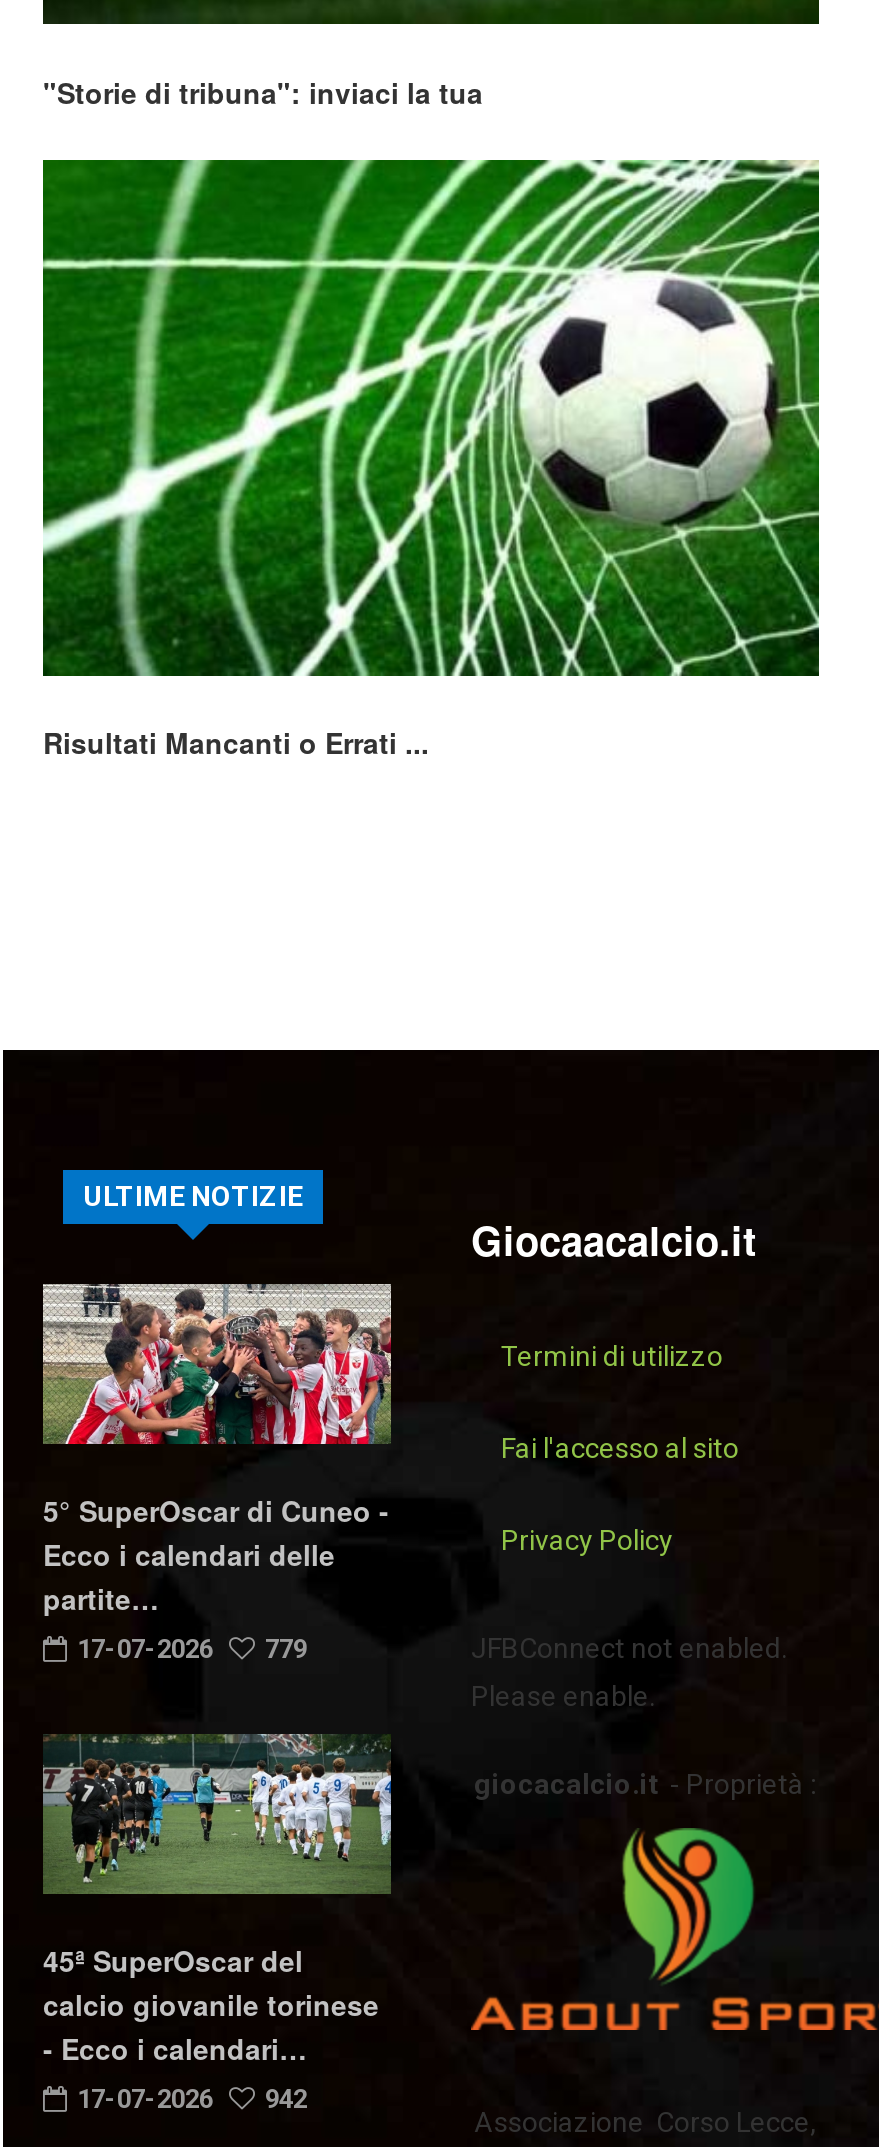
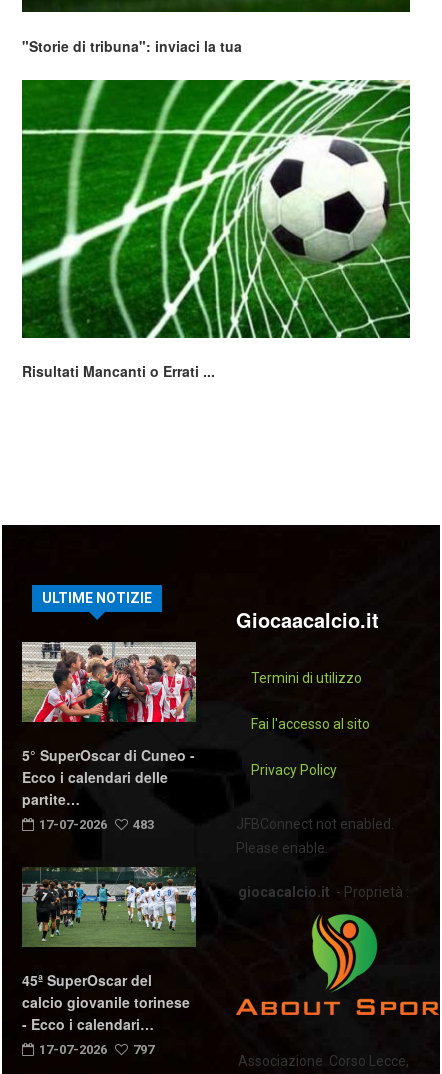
[77,1634,307,1664] 17-07-2026 779 -> [39,817,154,832] 17-07-2026 483
[77,2084,307,2114] 17-07-2026 942 -> [39,1042,154,1057] 17-07-2026 797

